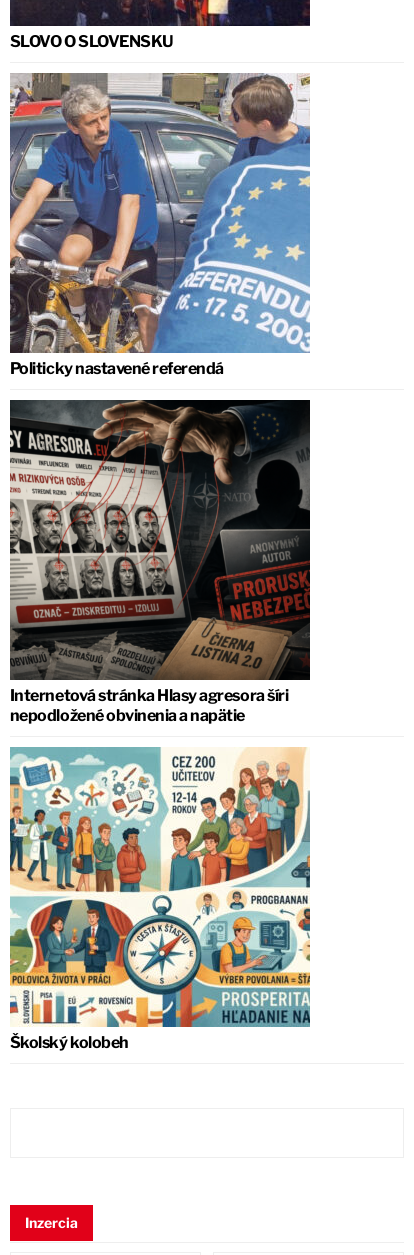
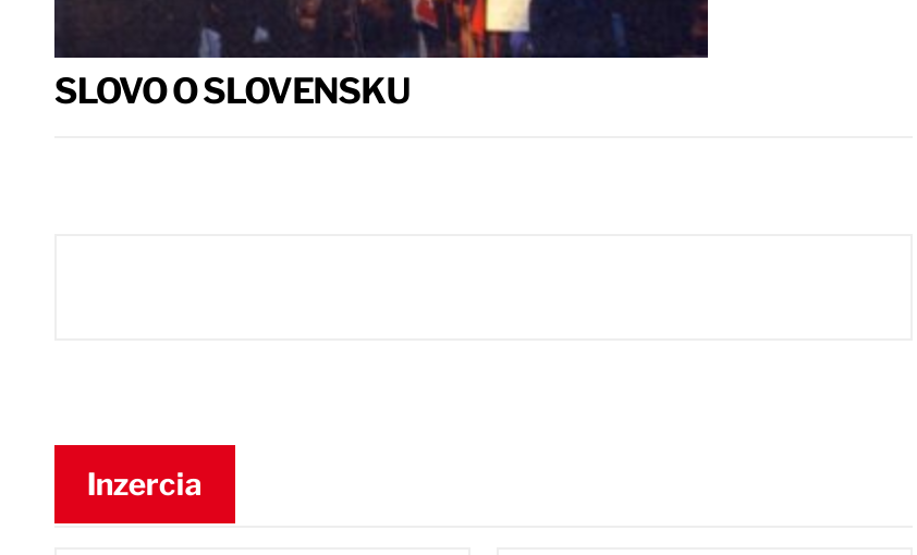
[9,72,311,378] [image] | Politicky nastavené referendá -> none
[9,399,310,725] [image] | Internetová stránka Hlasy agresora šíri | nepodložené obvinenia a napätie -> none
[9,746,311,1052] [image] | Školský kolobeh -> none

